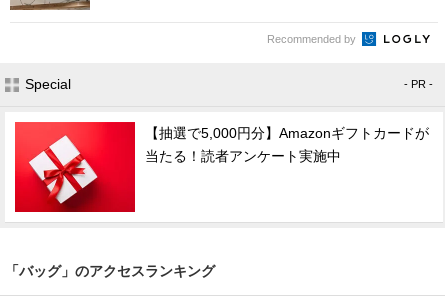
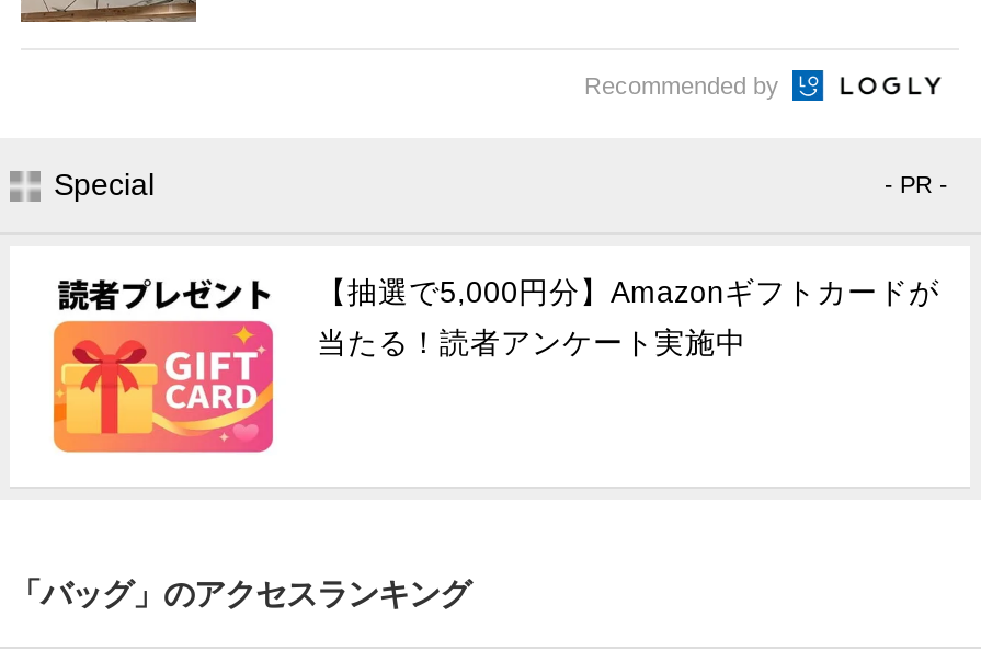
[14,121,136,213] [image] -> [32,267,295,465] [image]

